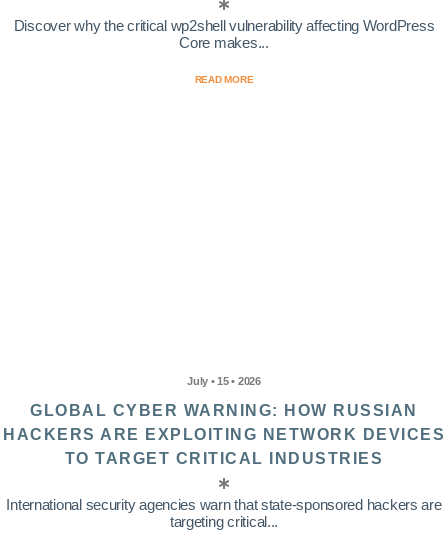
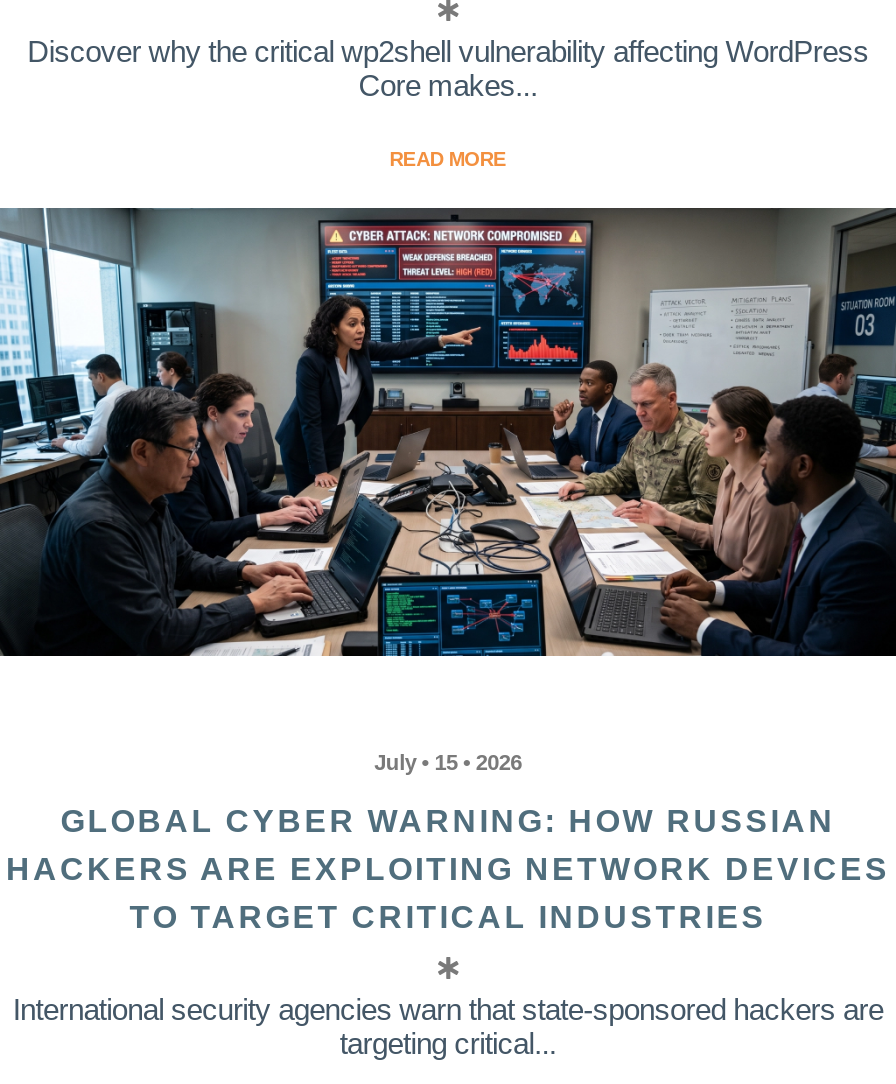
none -> [6,206,890,658] [image]

